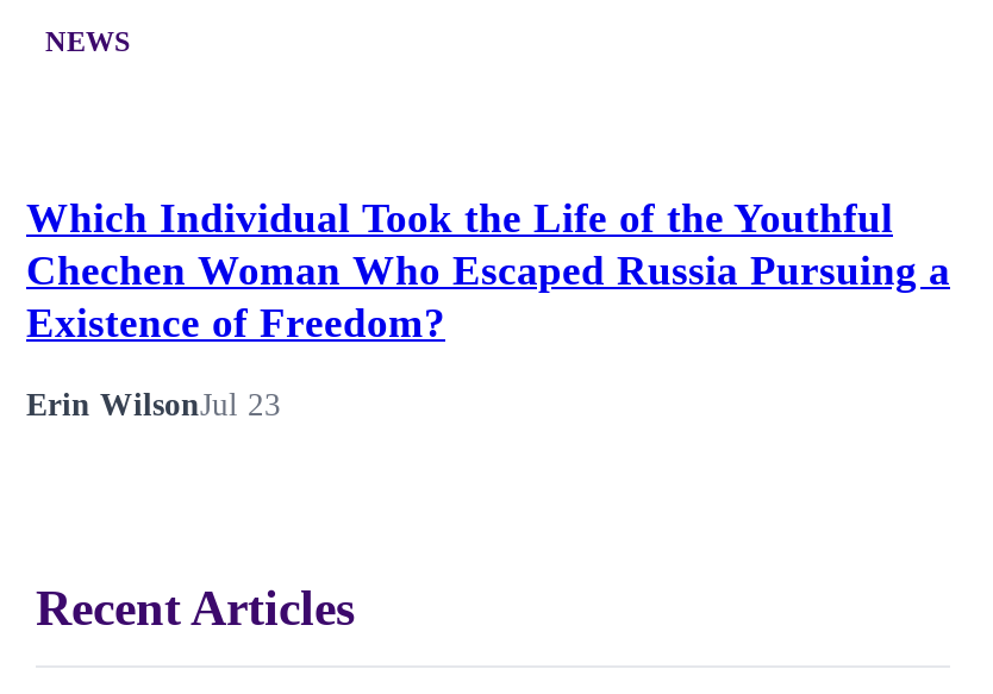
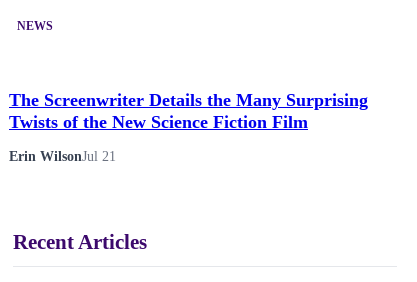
[26,194,950,346] Which Individual Took the Life of the Youthful | Chechen Woman Who Escaped Russia Pursuing a | Existence of Freedom? -> [9,90,368,132] The Screenwriter Details the Many Surprising | Twists of the New Science Fiction Film
[26,386,281,422] Erin WilsonJul 23 -> [9,149,116,164] Erin WilsonJul 21

